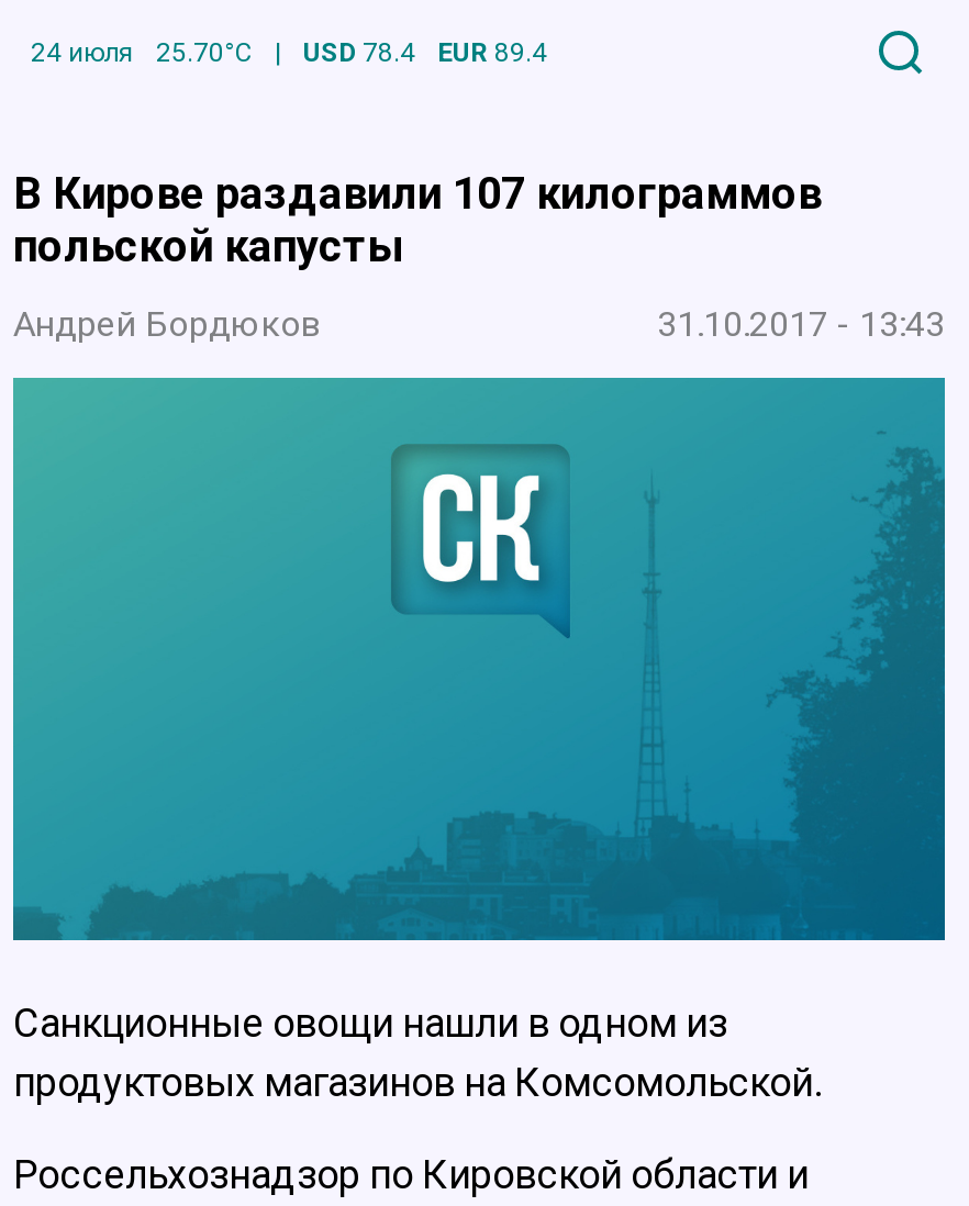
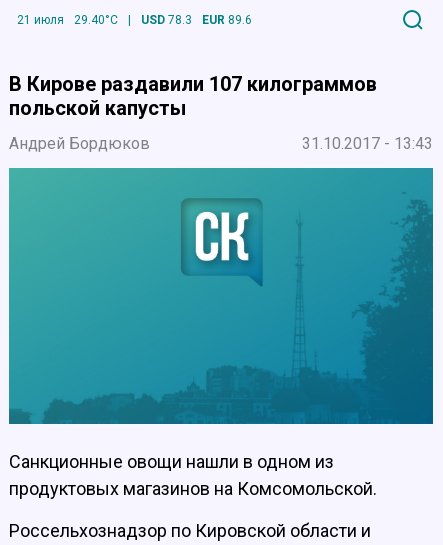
[31,36,253,67] 24 июля | 25.70°C -> [17,13,118,27] 21 июля | 29.40°C
[303,36,415,67] USD 78.4 -> [141,13,192,27] USD 78.3
[437,36,547,67] EUR 89.4 -> [202,13,252,27] EUR 89.6

